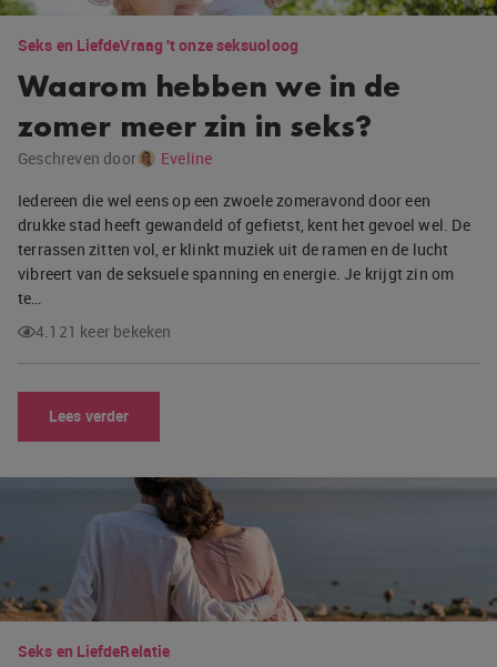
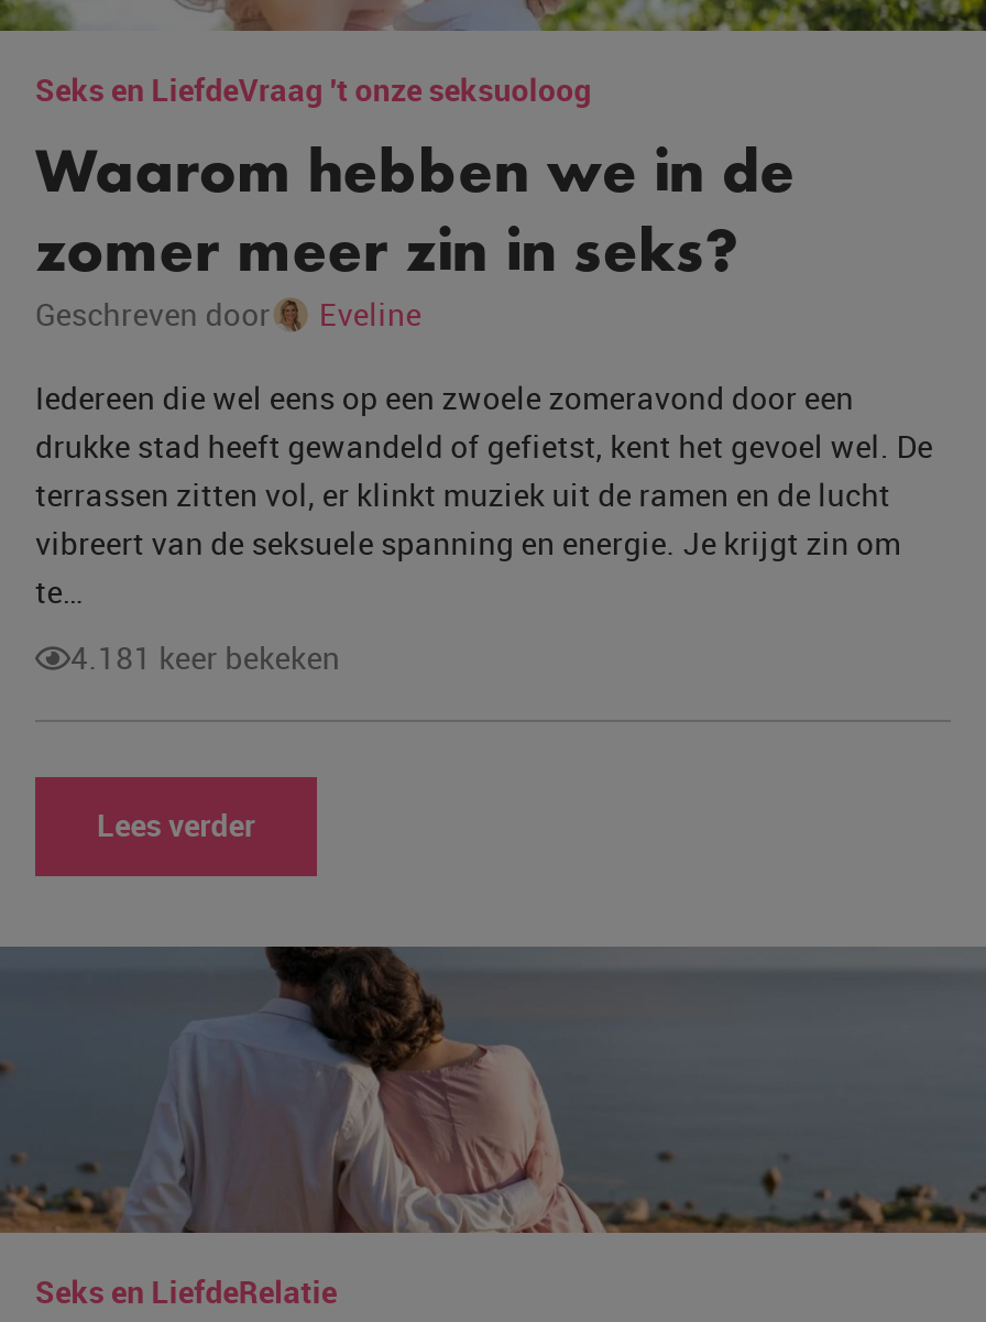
[35,321,172,342] 4.121 keer bekeken -> [70,636,340,678] 4.181 keer bekeken

